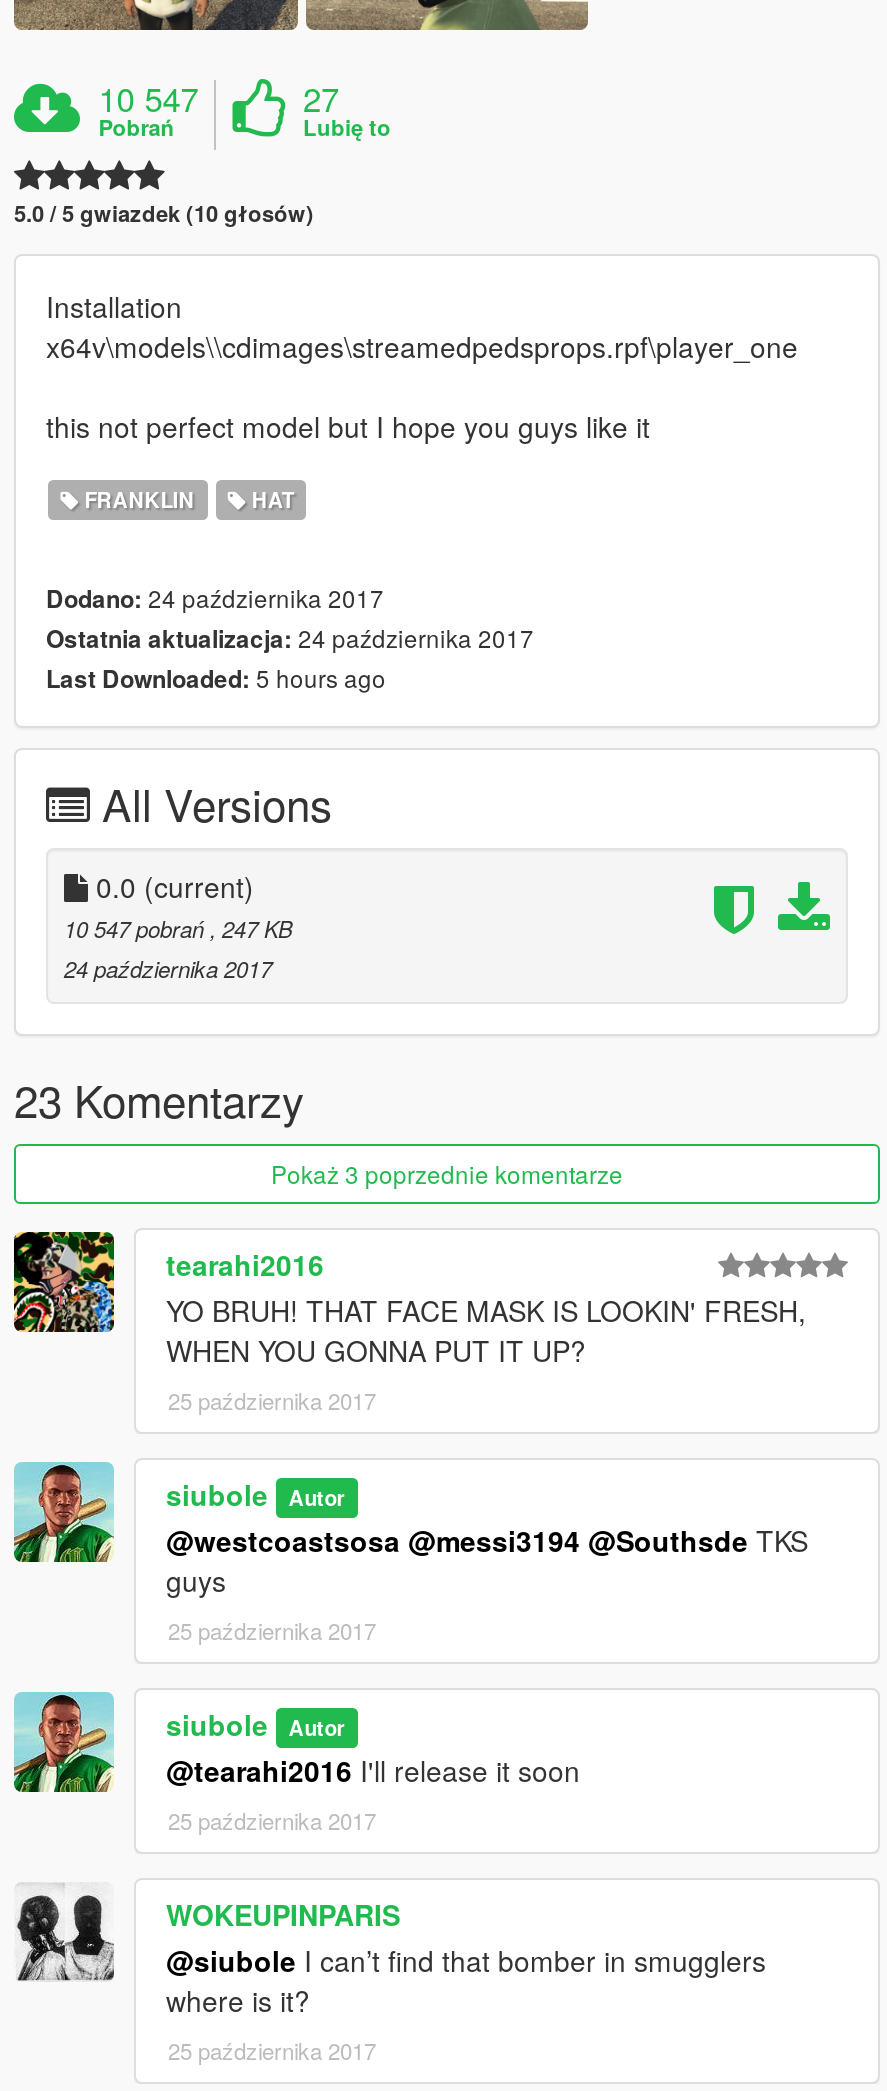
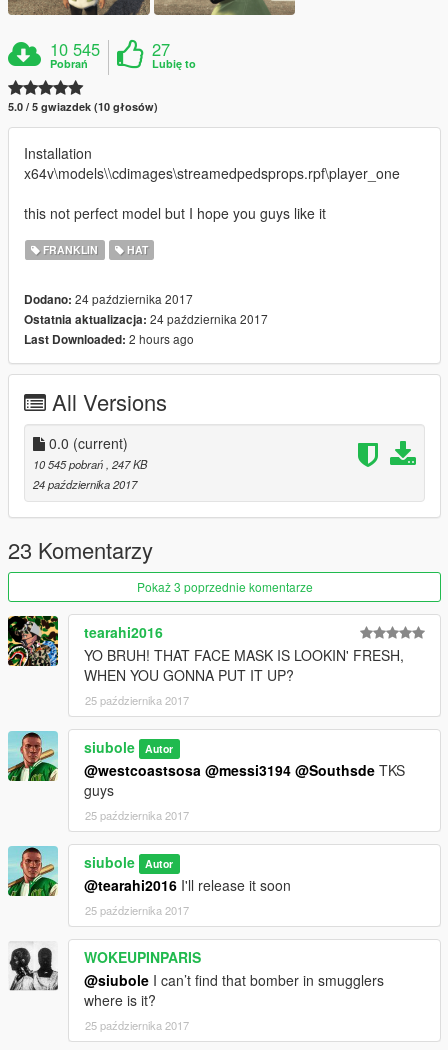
[98,74,198,122] 10 547 -> [50,37,100,61] 10 545
[46,660,386,696] Last Downloaded: 5 hours ago -> [24,330,194,348] Last Downloaded: 2 hours ago
[64,912,292,944] 10 547 pobrań, 247 KB -> [33,456,147,472] 10 545 pobrań, 247 KB

